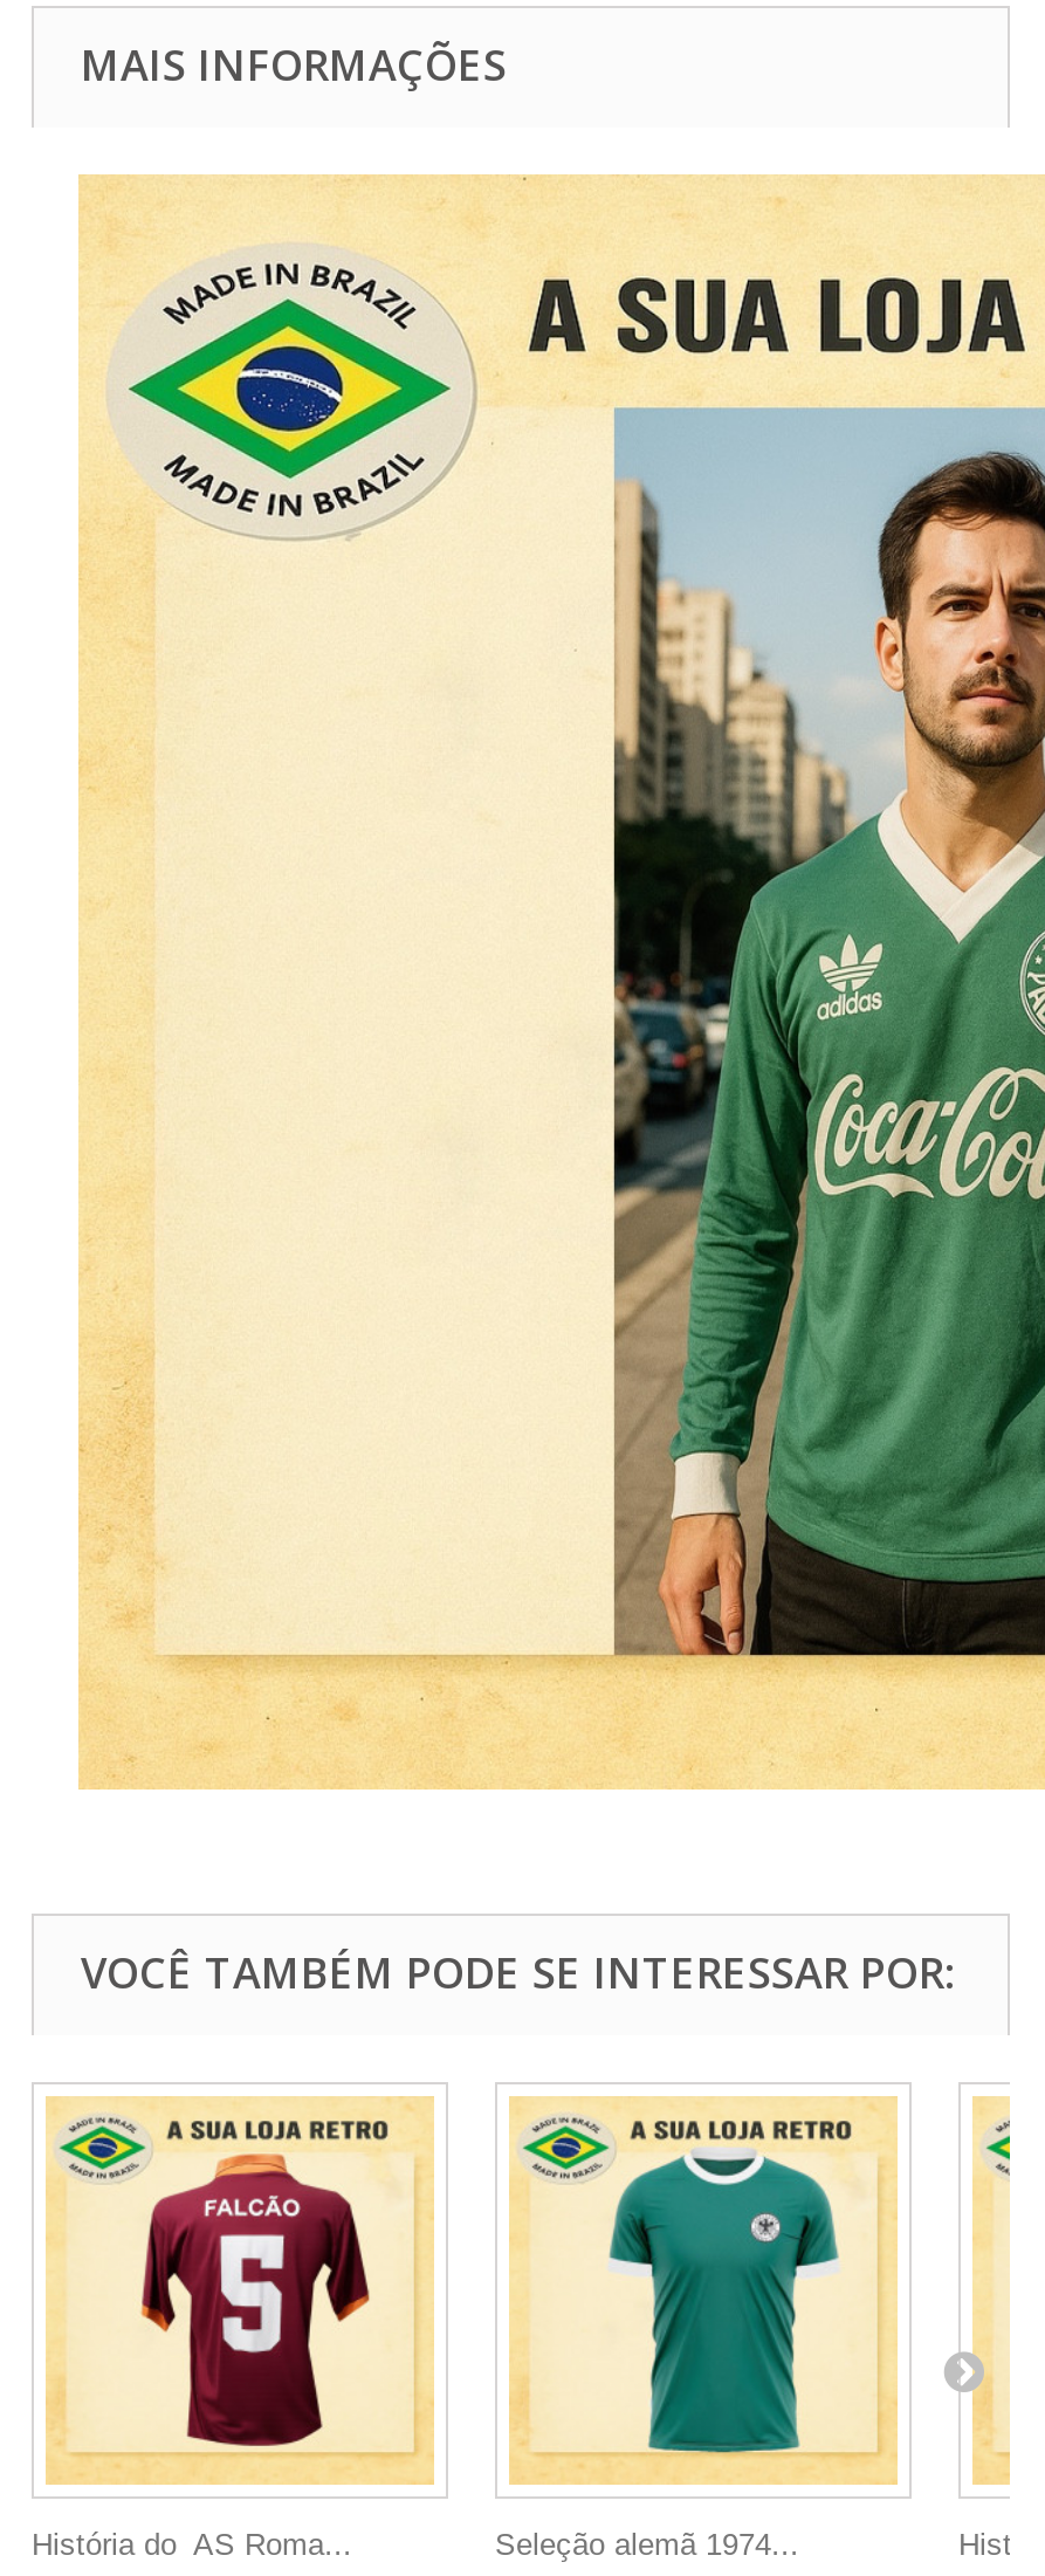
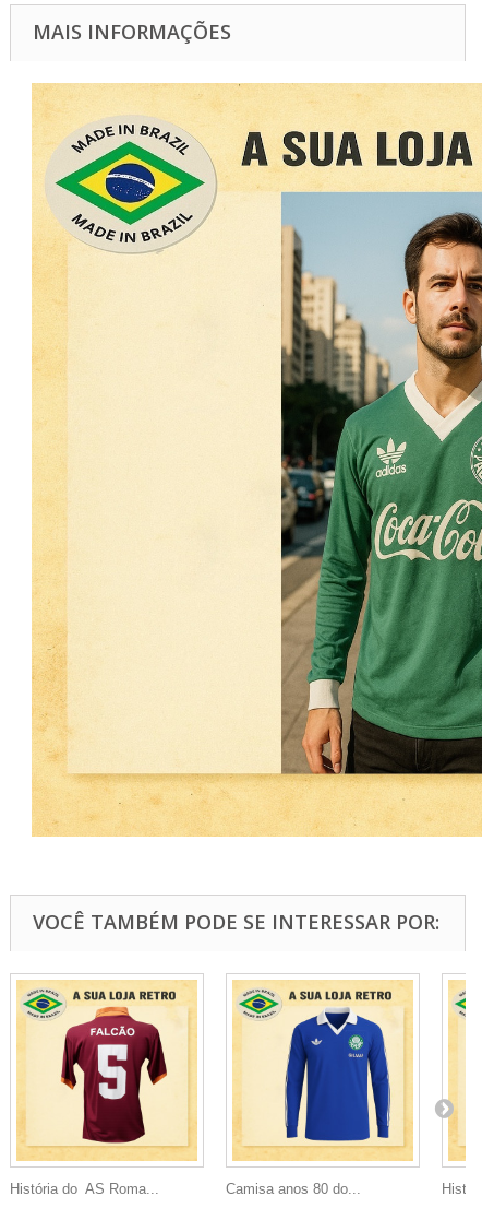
[495,2148,848,2562] [image] | Seleção alemã 1974... -> [226,1005,391,1197] [image] | Camisa anos 80 do...

